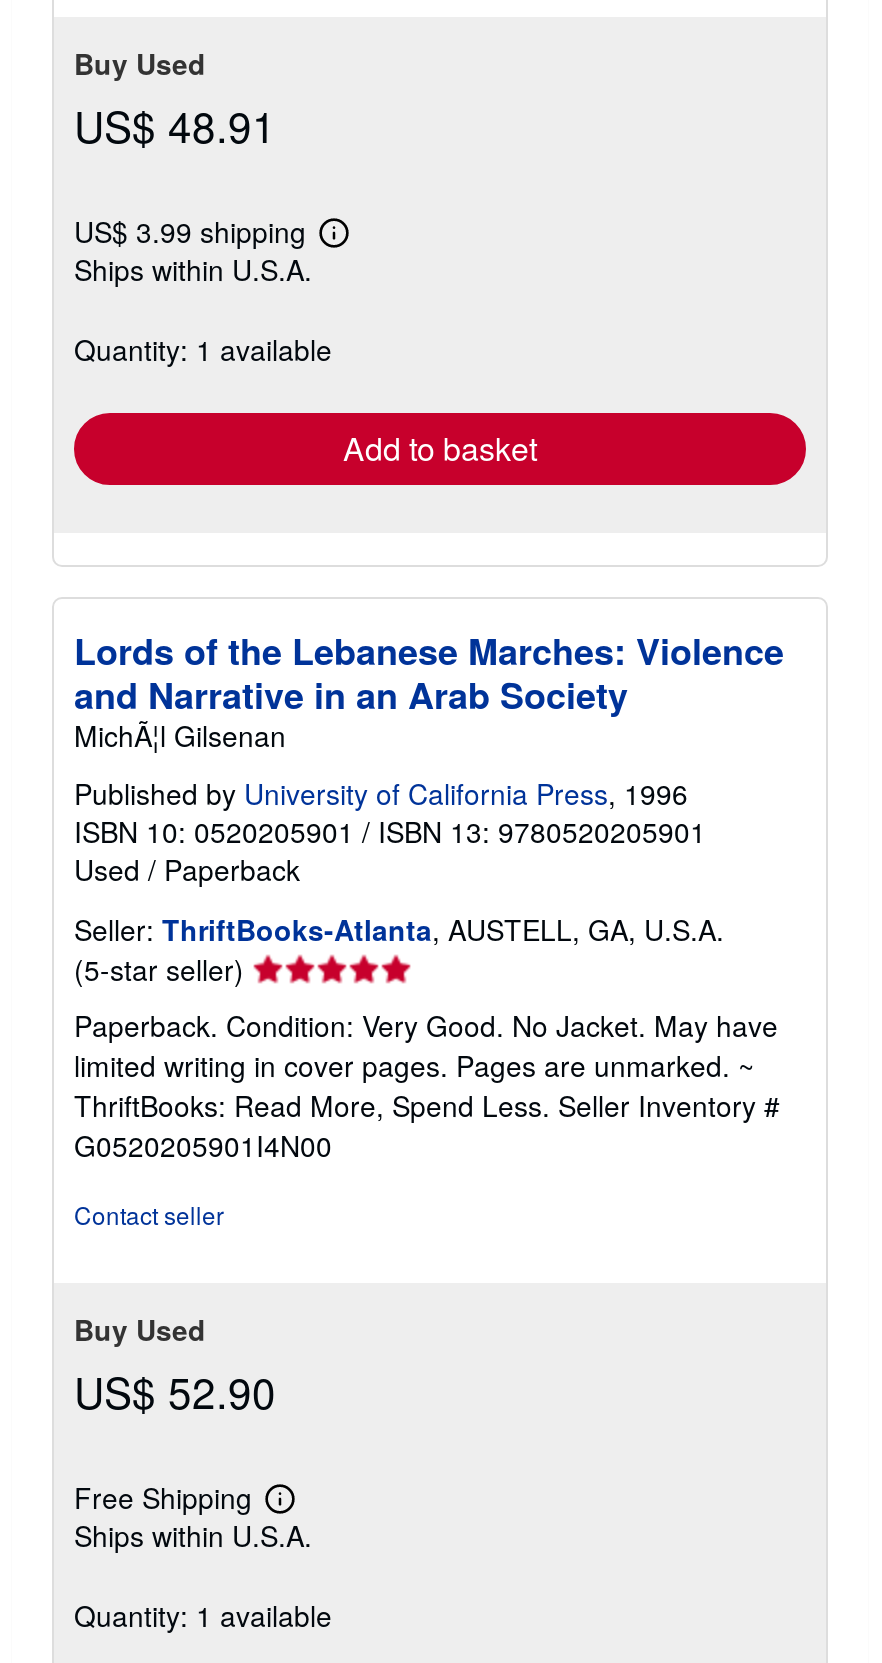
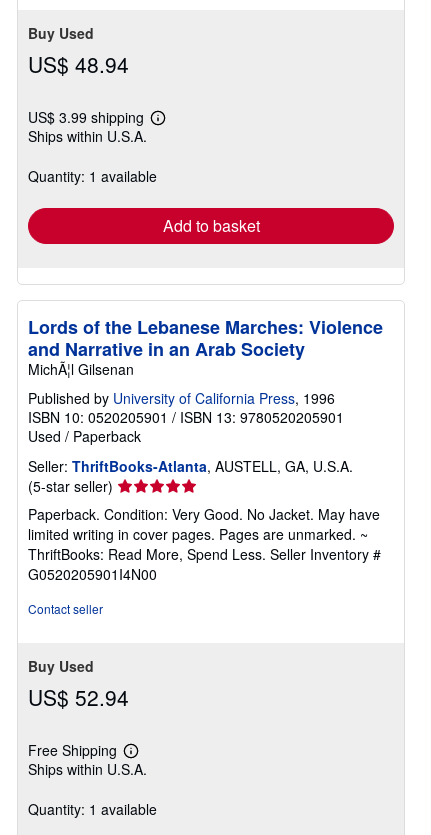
[74,95,276,155] US$ 48.91 -> [28,49,129,79] US$ 48.94
[74,1361,276,1421] US$ 52.90 -> [28,682,129,712] US$ 52.94

